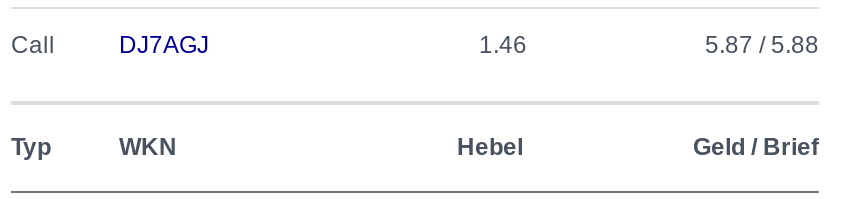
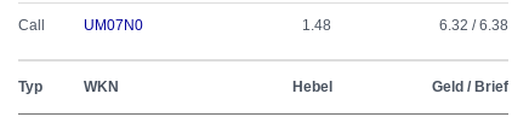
[119,31,819,59] DJ7AGJ | 1.46 | 5.87 / 5.88 -> [84,17,508,34] UM07N0 | 1.48 | 6.32 / 6.38

